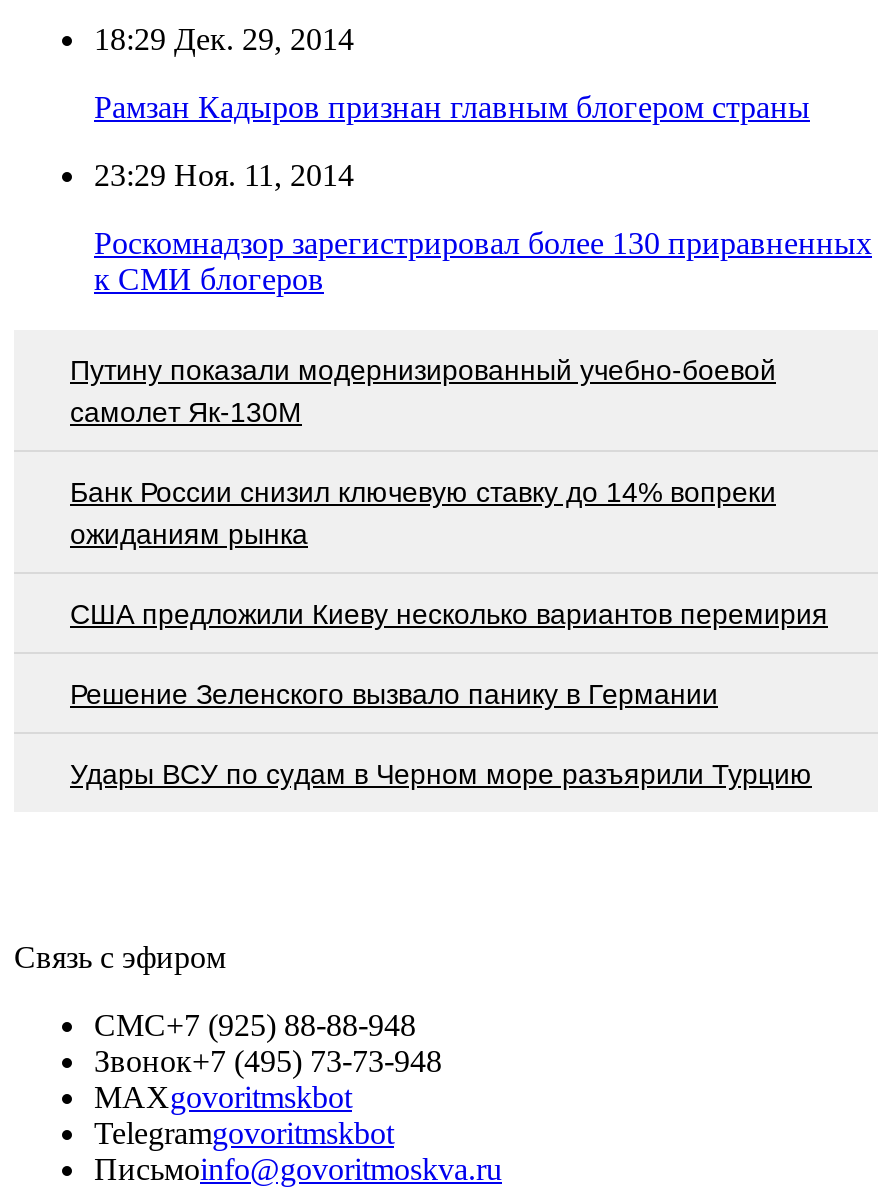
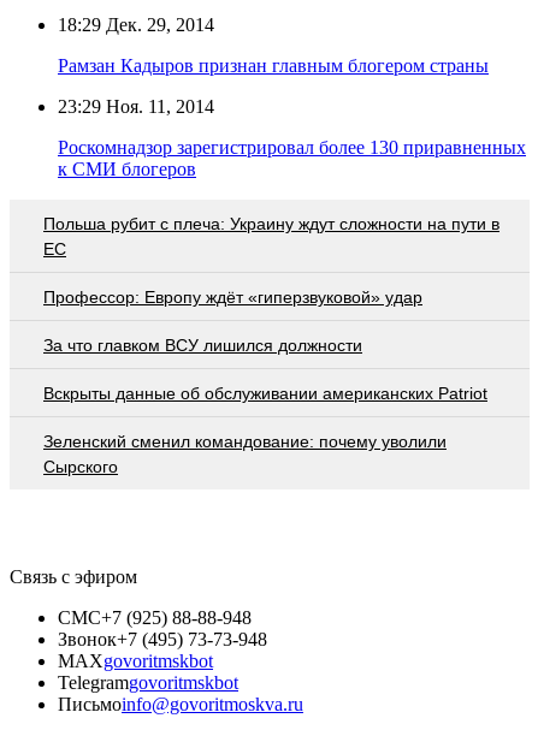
[70,353,776,427] Путину показали модернизированный учебно-боевой | самолет Як-130М -> [43,214,499,258] Польша рубит с плеча: Украину ждут сложности на пути в | ЕС
[70,475,776,549] Банк России снизил ключевую ставку до 14% вопреки | ожиданиям рынка -> [43,287,422,306] Профессор: Европу ждёт «гиперзвуковой» удар
[70,597,828,629] США предложили Киеву несколько вариантов перемирия -> [43,335,362,354] За что главком ВСУ лишился должности
[70,677,718,709] Решение Зеленского вызвало панику в Германии -> [43,383,487,402] Вскрыты данные об обслуживании американских Patriot
[70,757,812,789] Удары ВСУ по судам в Черном море разъярили Турцию -> [43,431,447,476] Зеленский сменил командование: почему уволили | Сырского

